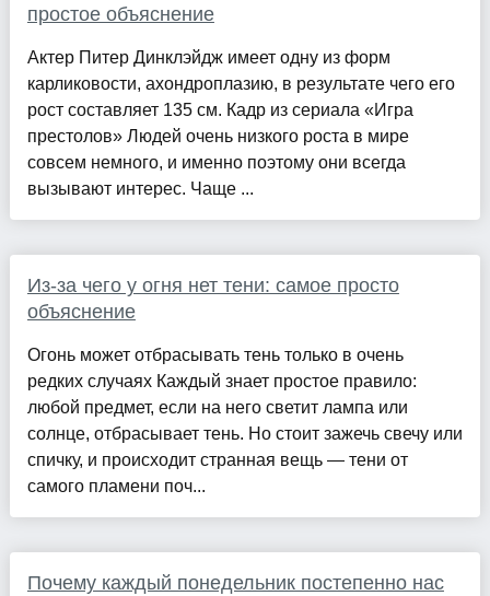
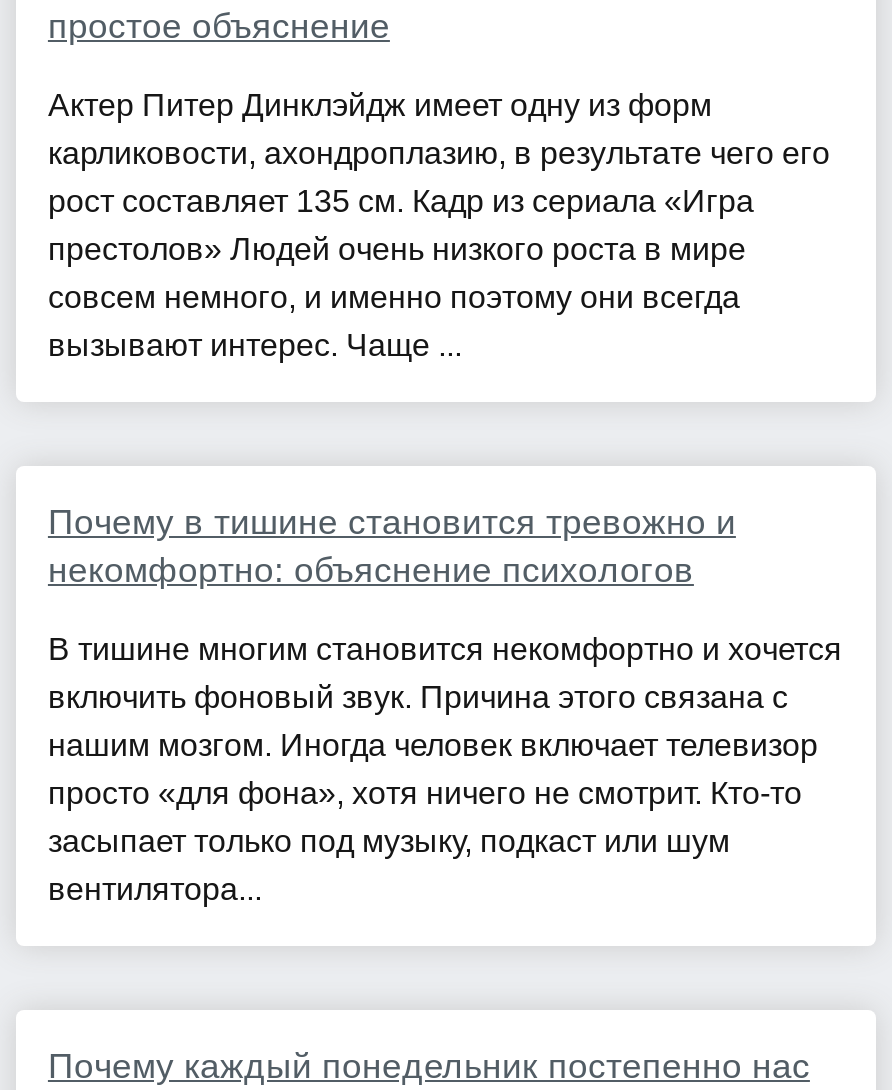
[27,274,399,322] Из-за чего у огня нет тени: самое просто | объяснение -> [48,502,736,590] Почему в тишине становится тревожно и | некомфортно: объяснение психологов
[27,345,463,495] Огонь может отбрасывать тень только в очень | редких случаях Каждый знает простое правило: | любой предмет, если на него светит лампа или | солнце, отбрасывает тень. Но стоит зажечь свечу или | спичку, и происходит странная вещь — тени от | самого пламени поч... -> [48,632,842,906] В тишине многим становится некомфортно и хочется | включить фоновый звук. Причина этого связана с | нашим мозгом. Иногда человек включает телевизор | просто «для фона», хотя ничего не смотрит. Кто-то | засыпает только под музыку, подкаст или шум | вентилятора...

